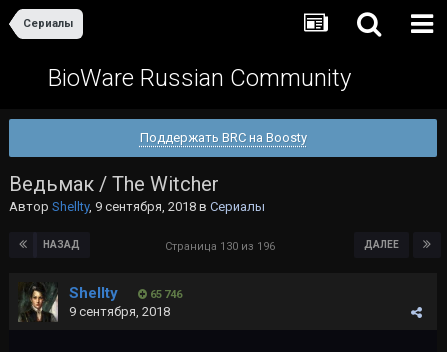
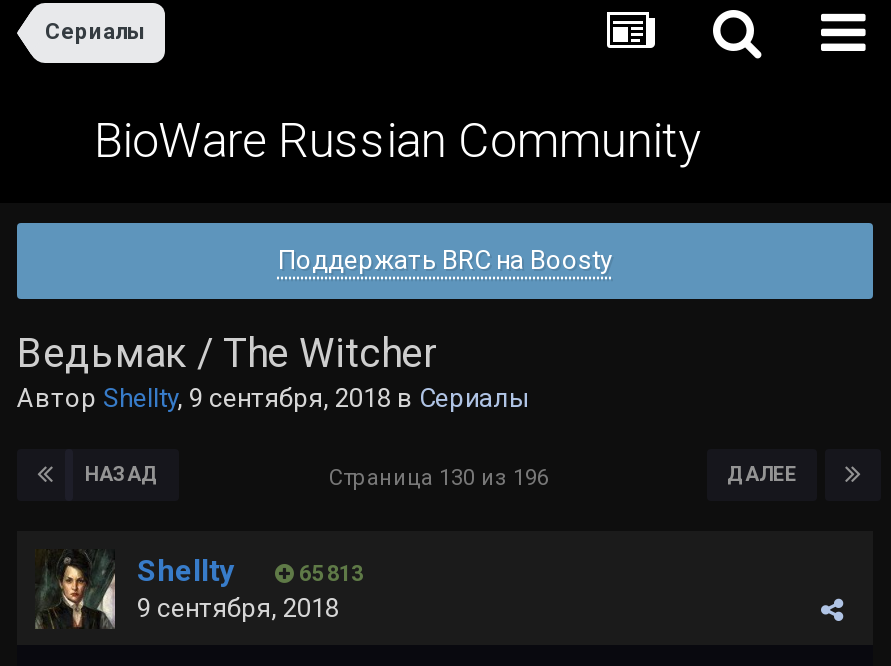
[147,288,182,301] 65 746 -> [293,561,363,587] 65 813

